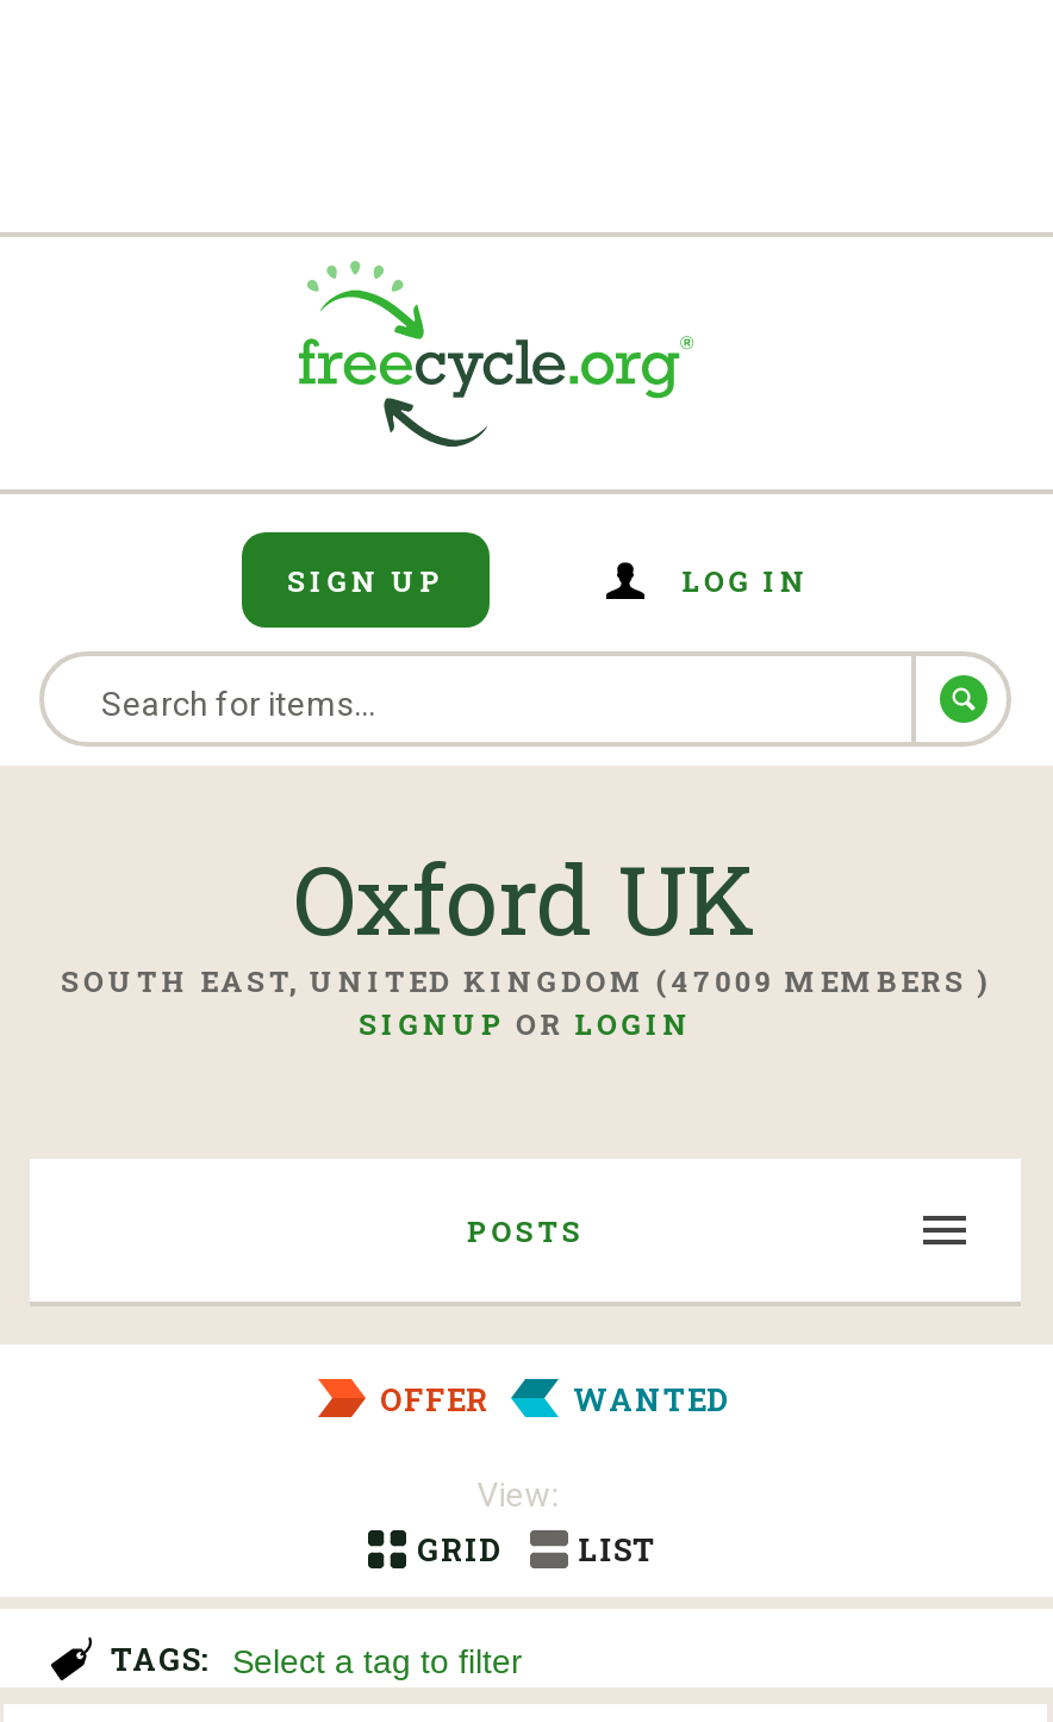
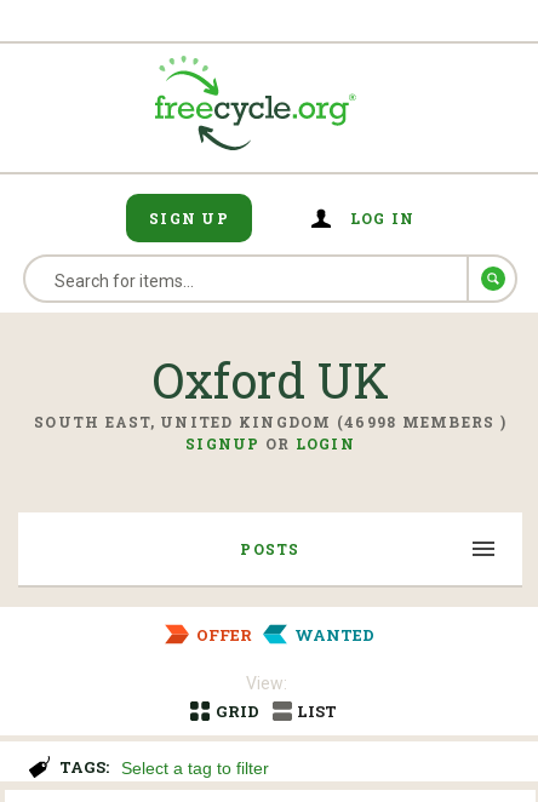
[61,961,990,999] SOUTH EAST, UNITED KINGDOM (47009 MEMBERS ) -> [34,412,506,431] SOUTH EAST, UNITED KINGDOM (46998 MEMBERS )

